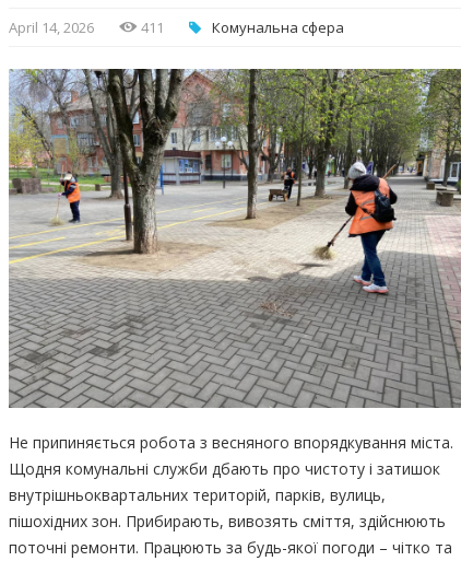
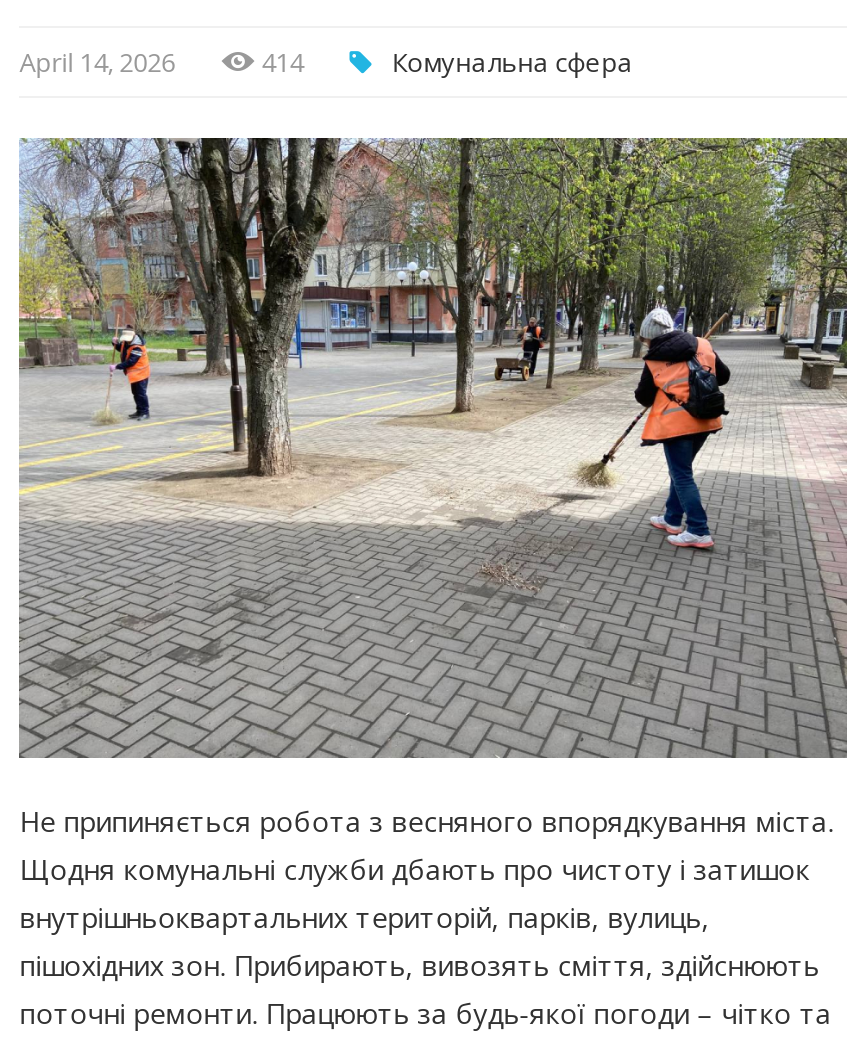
[141,17,164,37] 411 -> [261,44,303,80] 414

